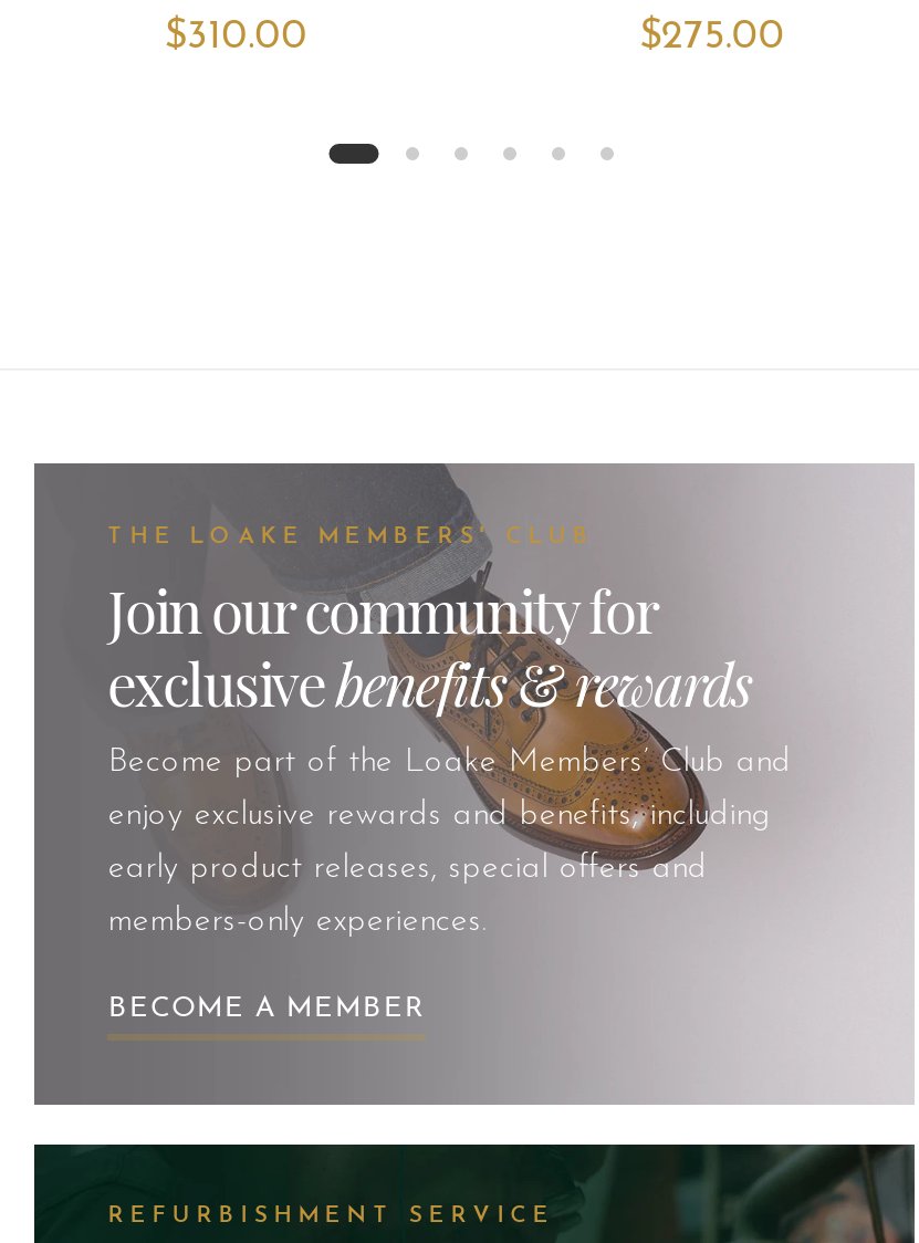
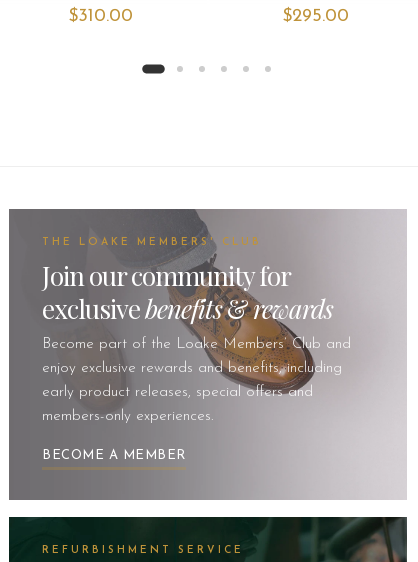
[639,16,785,58] $‌275.00 -> [282,7,349,26] $‌295.00

